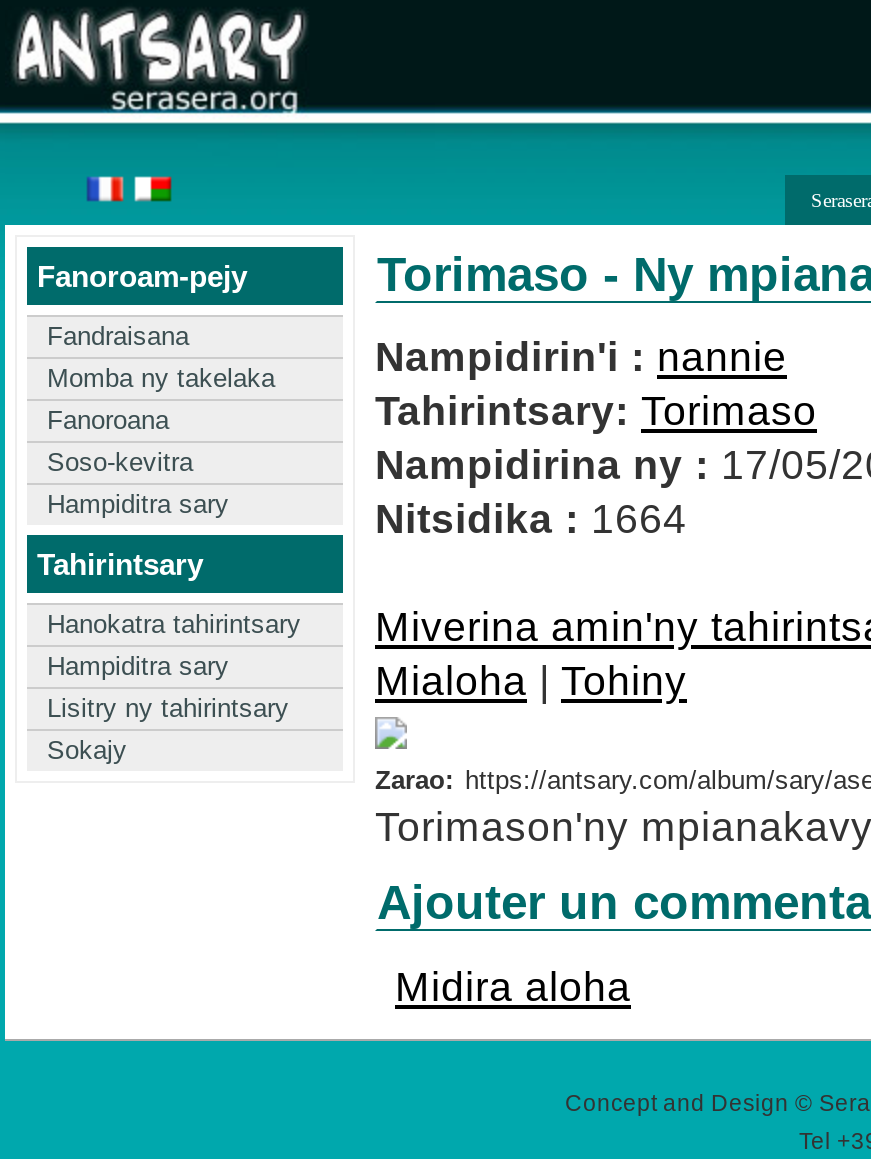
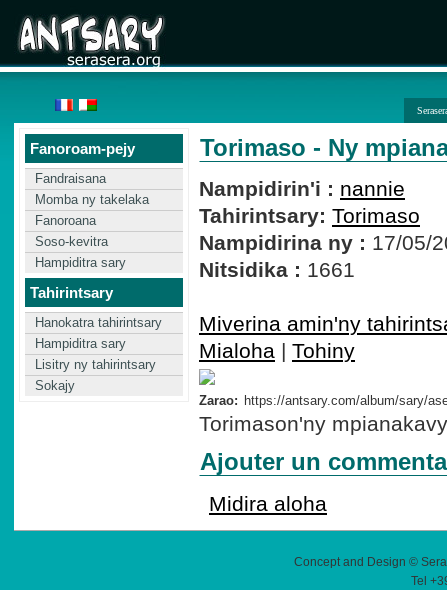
[375,496,687,542] Nitsidika : 1664 -> [199,258,355,281] Nitsidika : 1661

